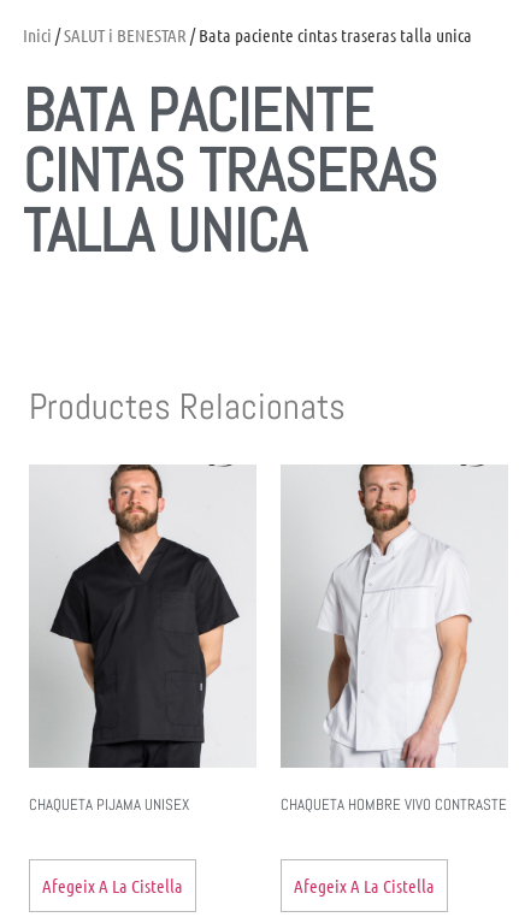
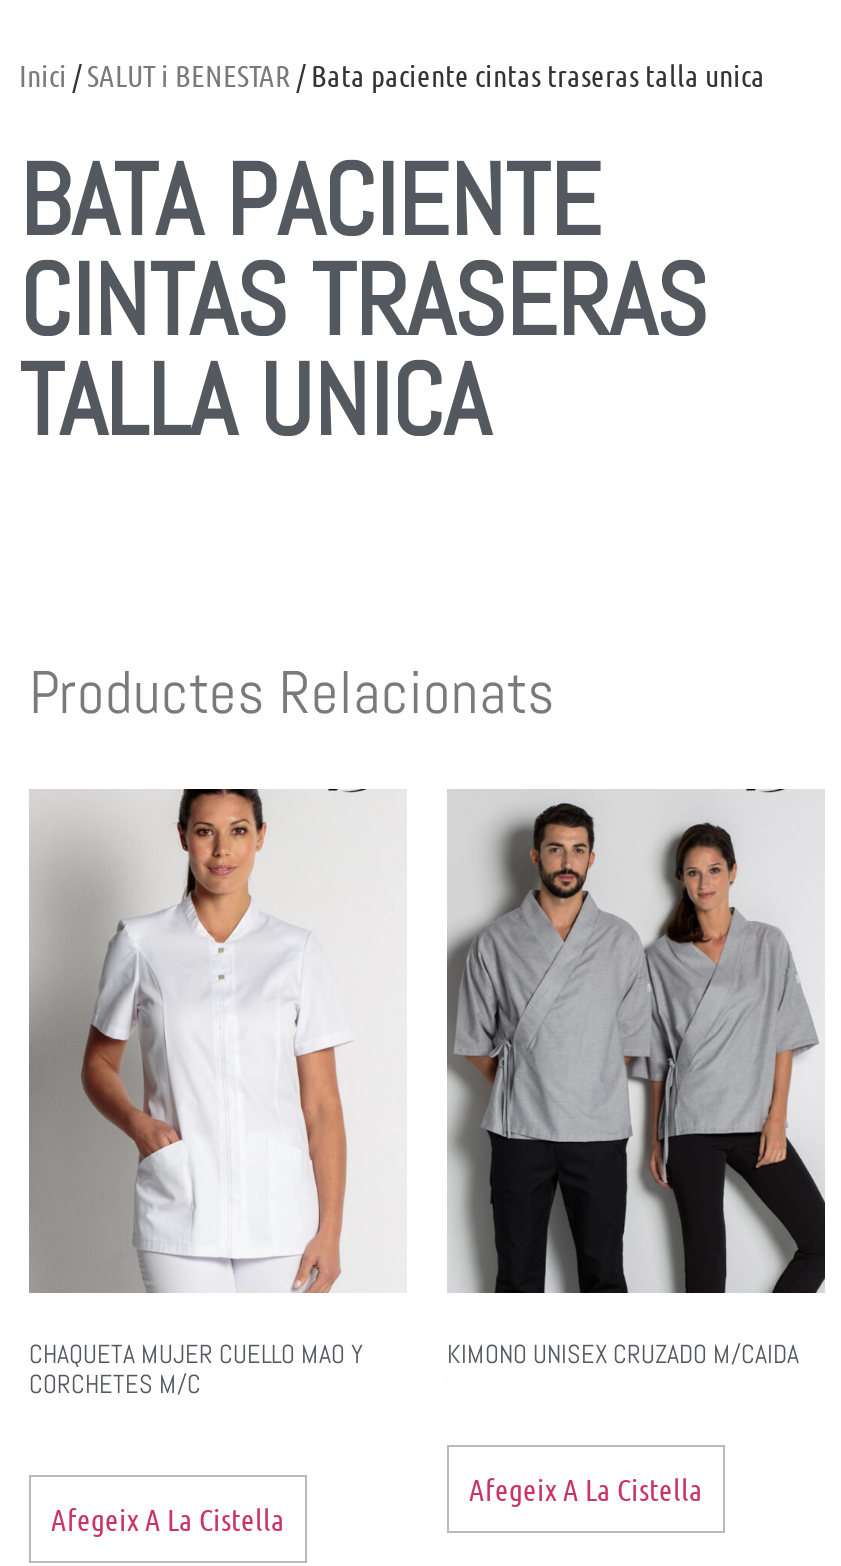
[29,465,240,814] [image] | CHAQUETA PIJAMA UNISEX -> [29,787,377,1400] [image] | CHAQUETA MUJER CUELLO MAO Y | CORCHETES M/C
[281,463,508,814] [image] | CHAQUETA HOMBRE VIVO CONTRASTE -> [447,789,827,1370] [image] | KIMONO UNISEX CRUZADO M/CAIDA

